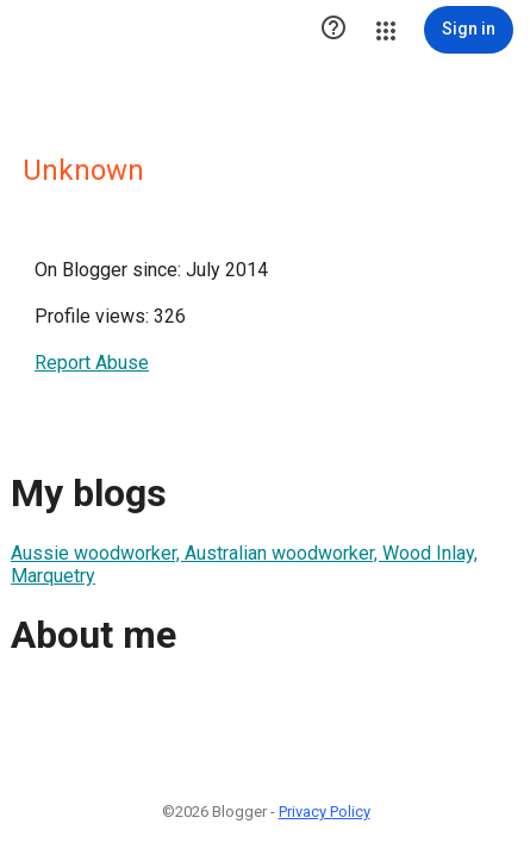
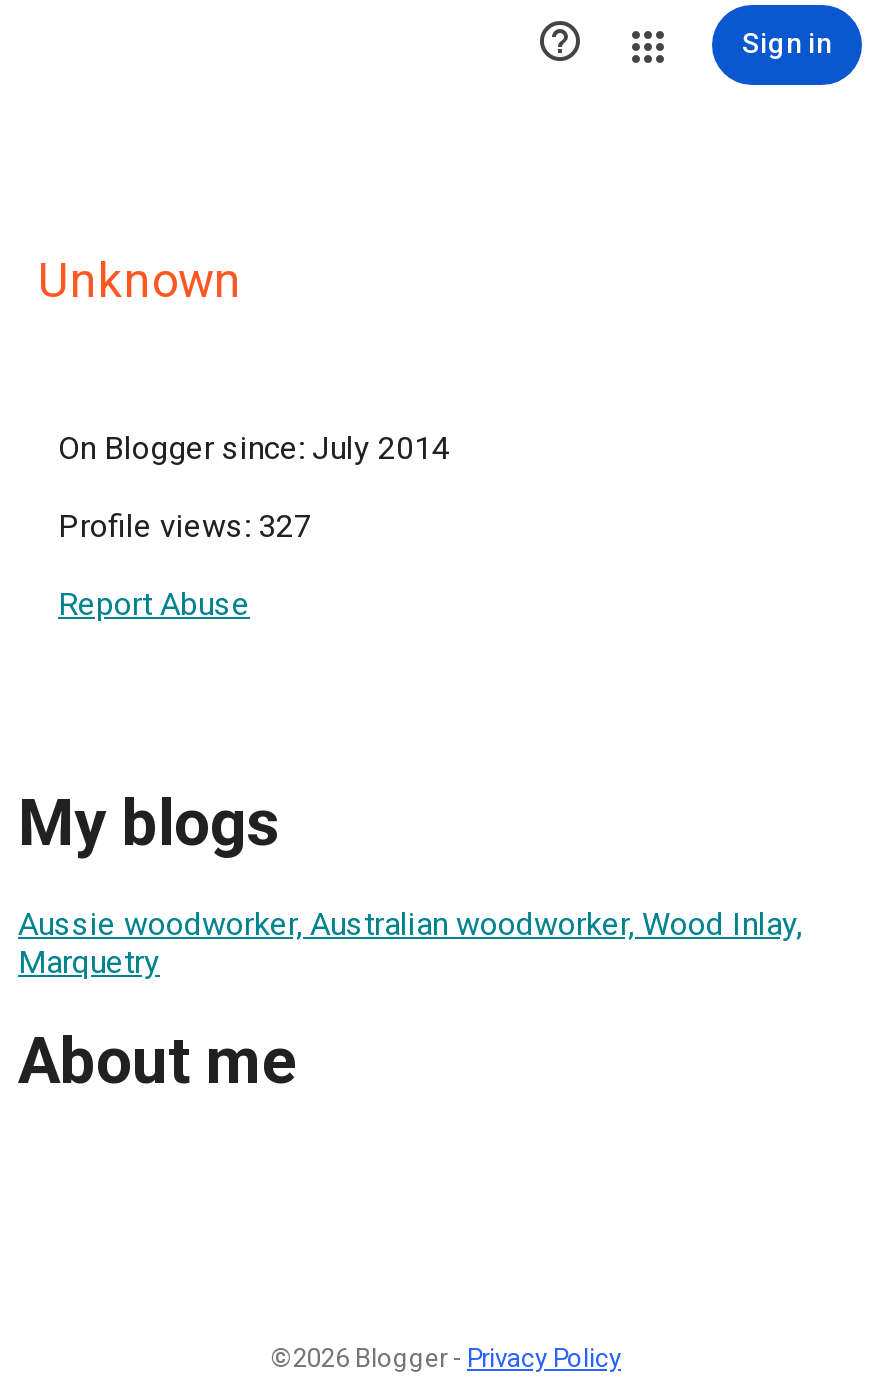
[35,305,186,327] Profile views: 326 -> [58,507,312,545] Profile views: 327

